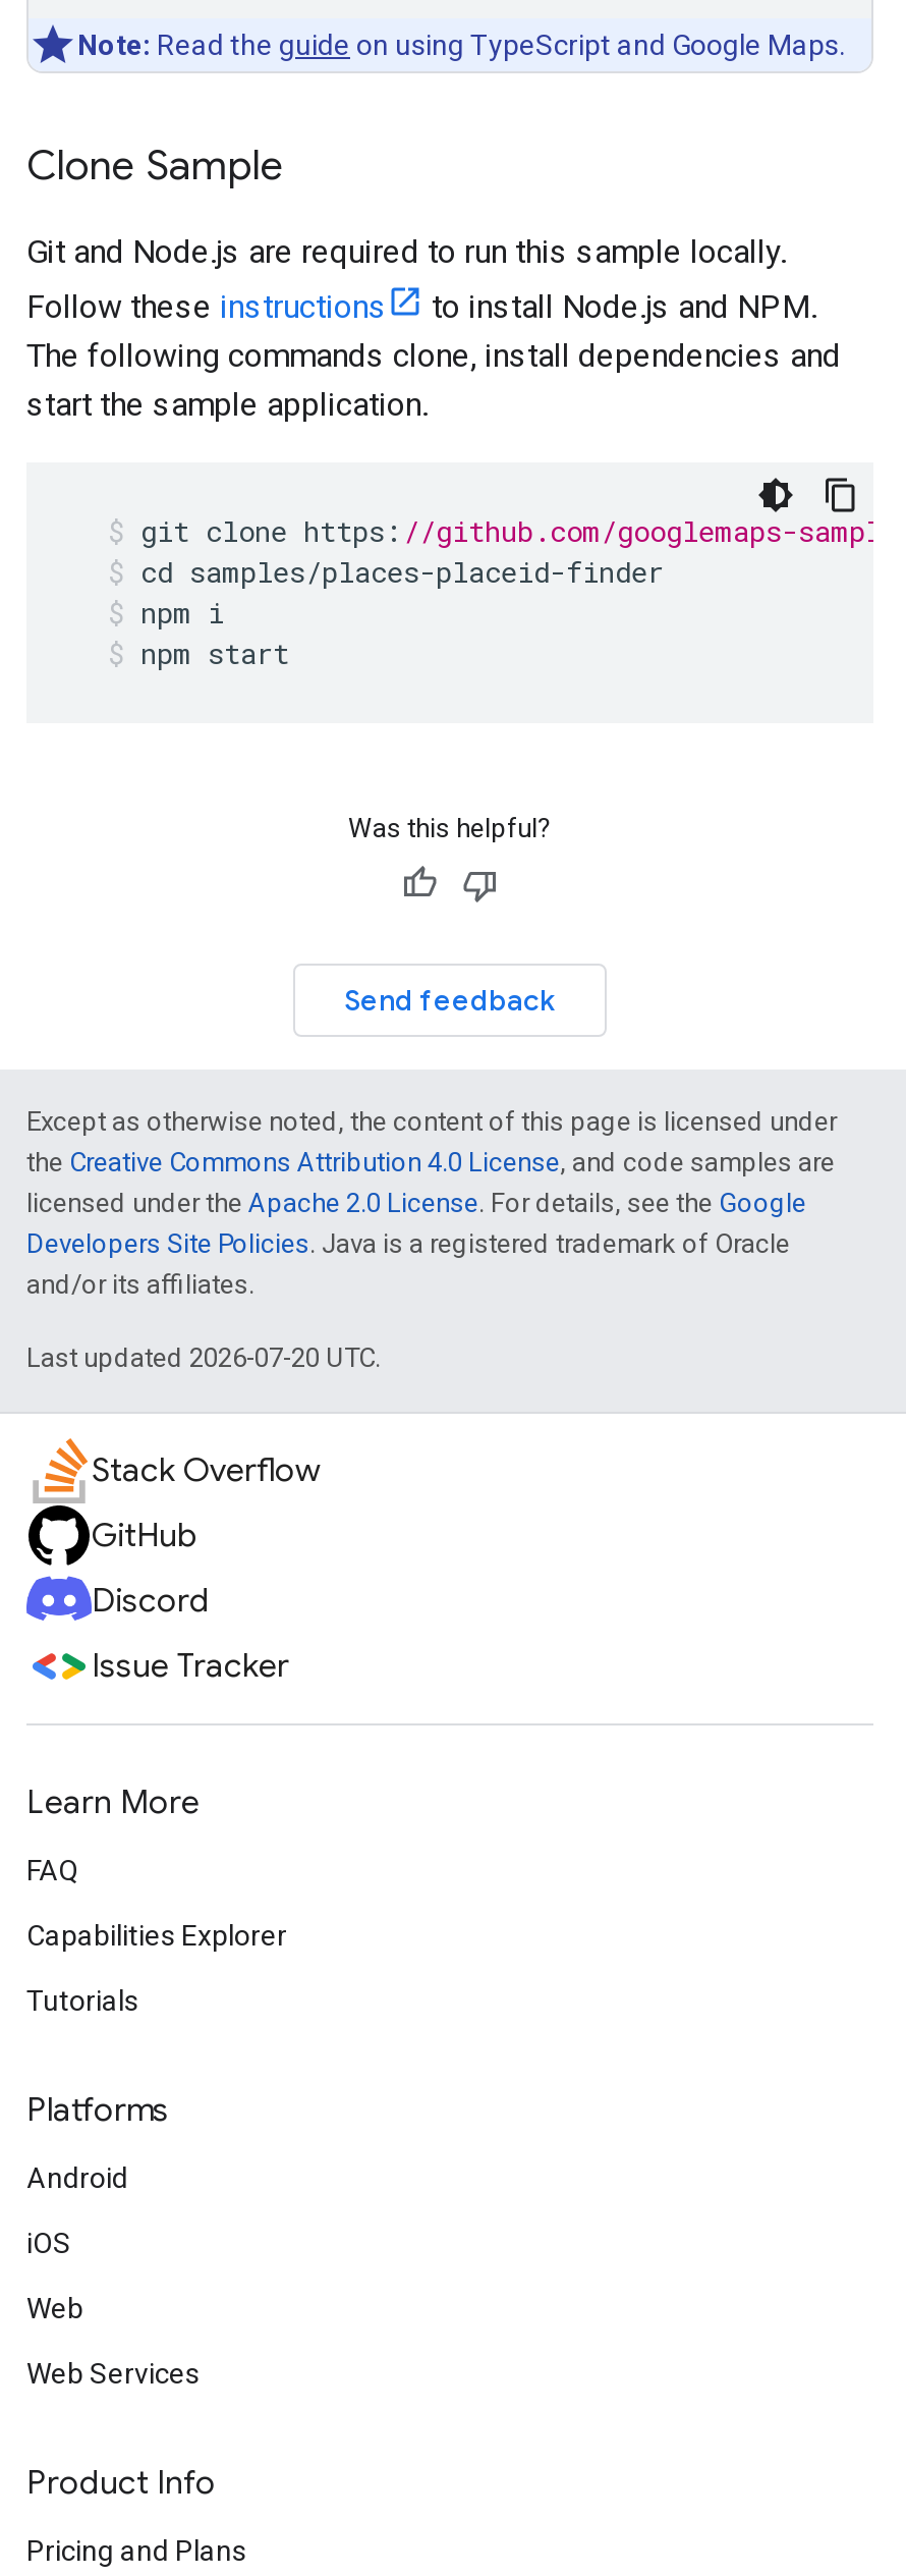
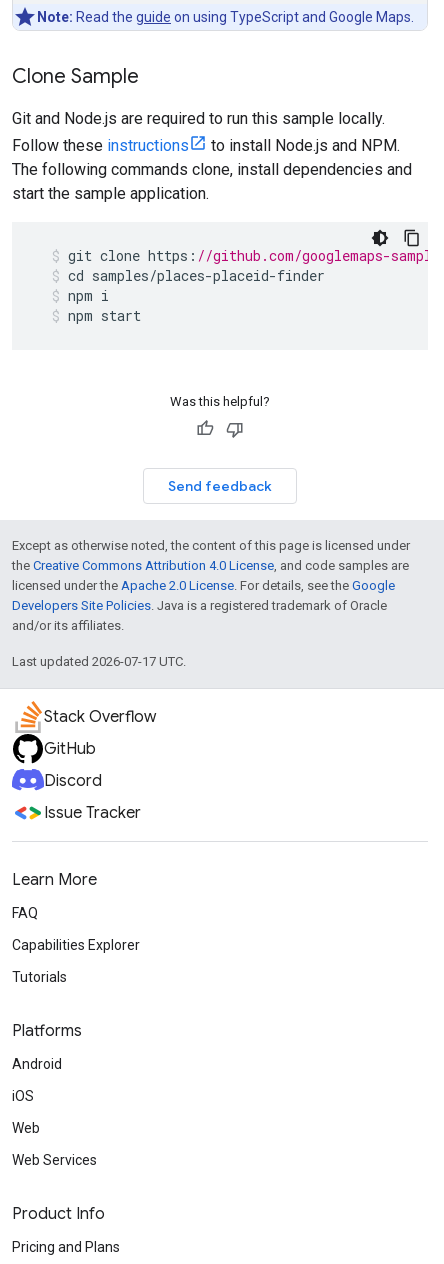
[26,1342,381,1373] Last updated 2026-07-20 UTC. -> [12,654,186,669] Last updated 2026-07-17 UTC.

